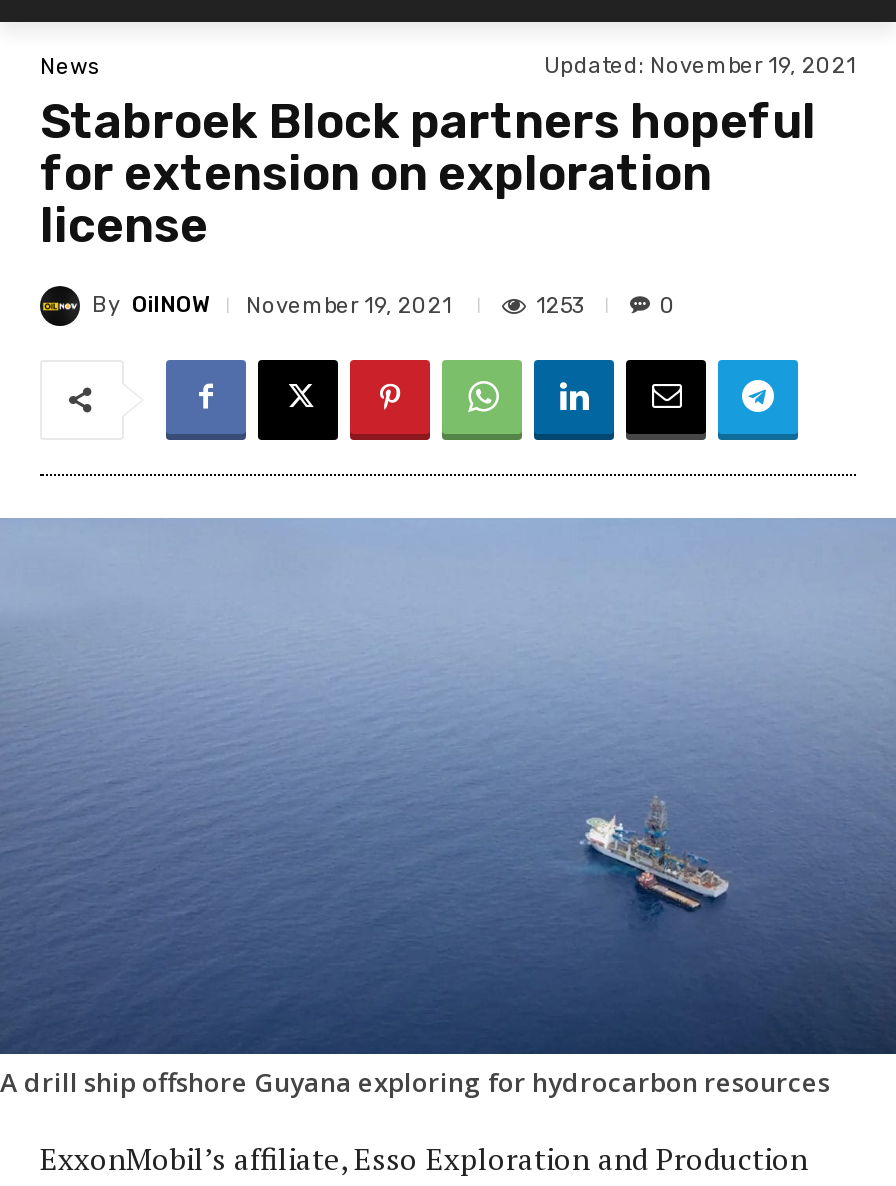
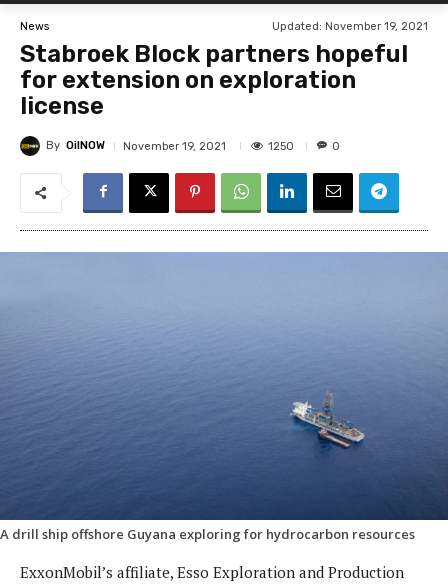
[536,292,584,318] 1253 -> [268,139,294,152] 1250

